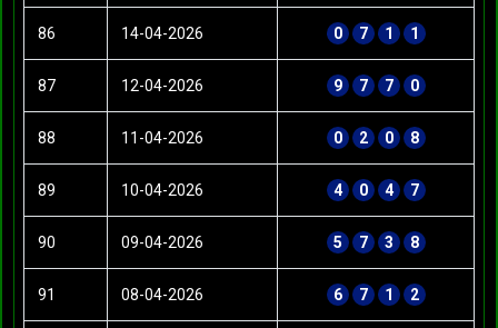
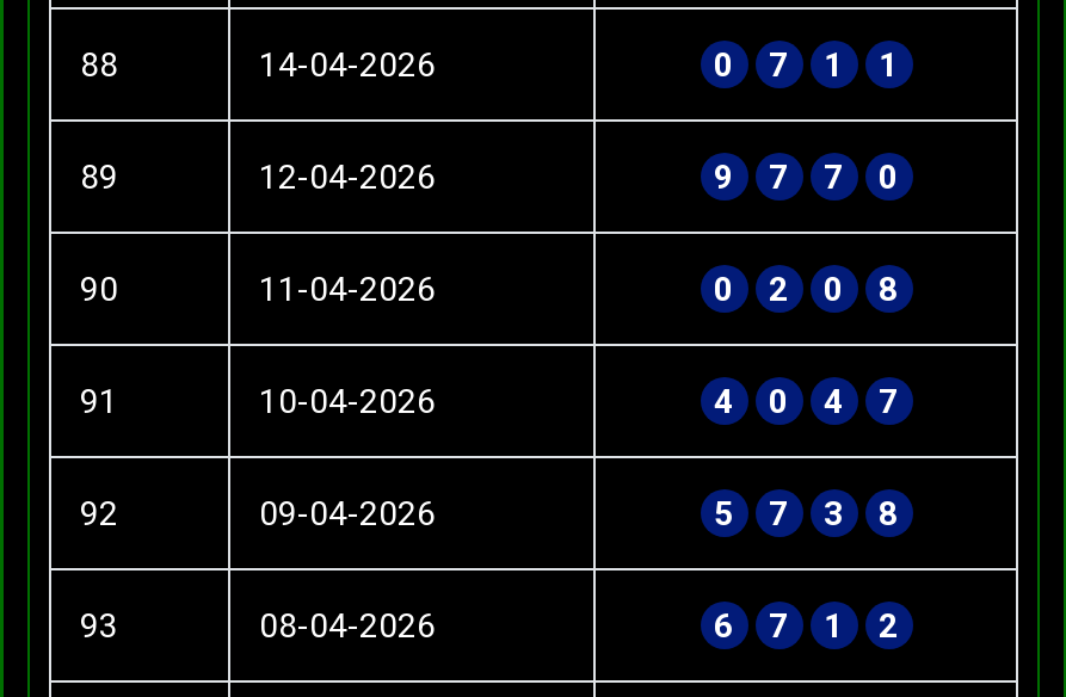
[38,24,56,42] 86 -> [80,44,118,82] 88
[38,76,56,94] 87 -> [80,156,118,195] 89
[38,128,56,146] 88 -> [80,269,118,307] 90
[38,181,56,198] 89 -> [80,381,118,419] 91
[38,233,56,251] 90 -> [80,493,118,531] 92
[38,285,56,303] 91 -> [80,605,118,643] 93

